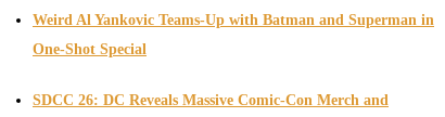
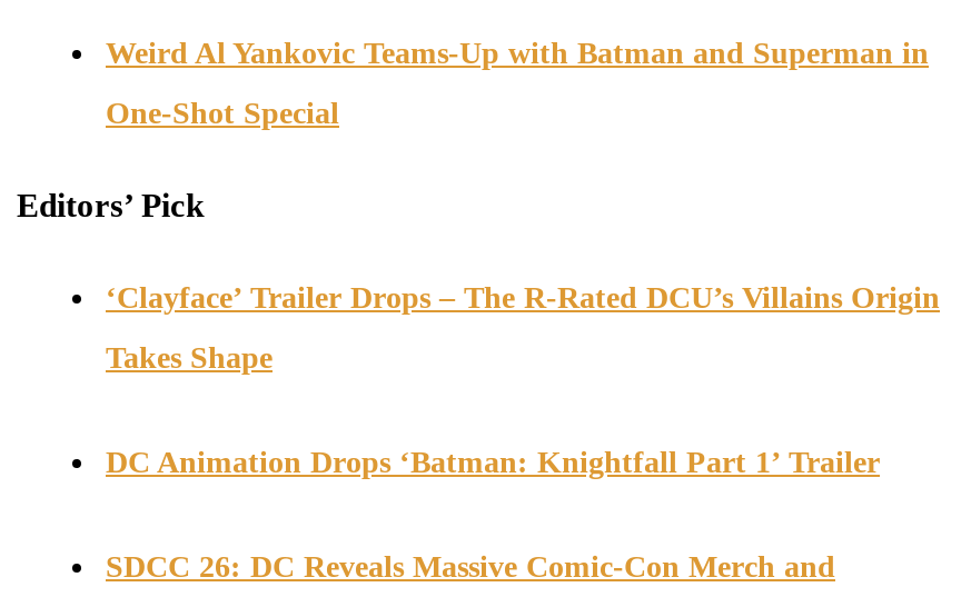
none -> [17,187,940,480] Editors’ Pick | ‘Clayface’ Trailer Drops – The R-Rated DCU’s Villains Origin | Takes Shape | DC Animation Drops ‘Batman: Knightfall Part 1’ Trailer

